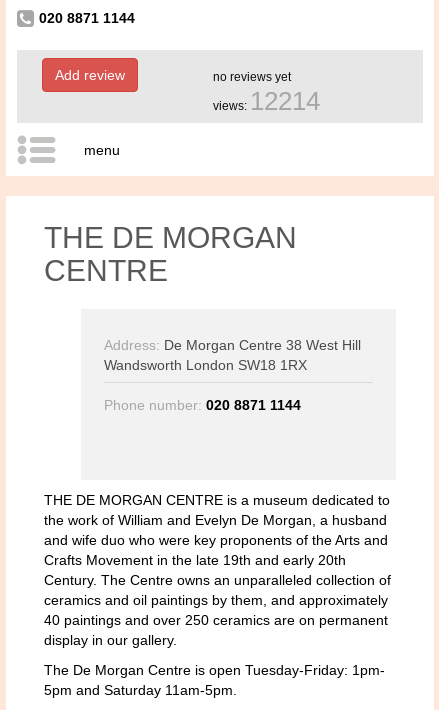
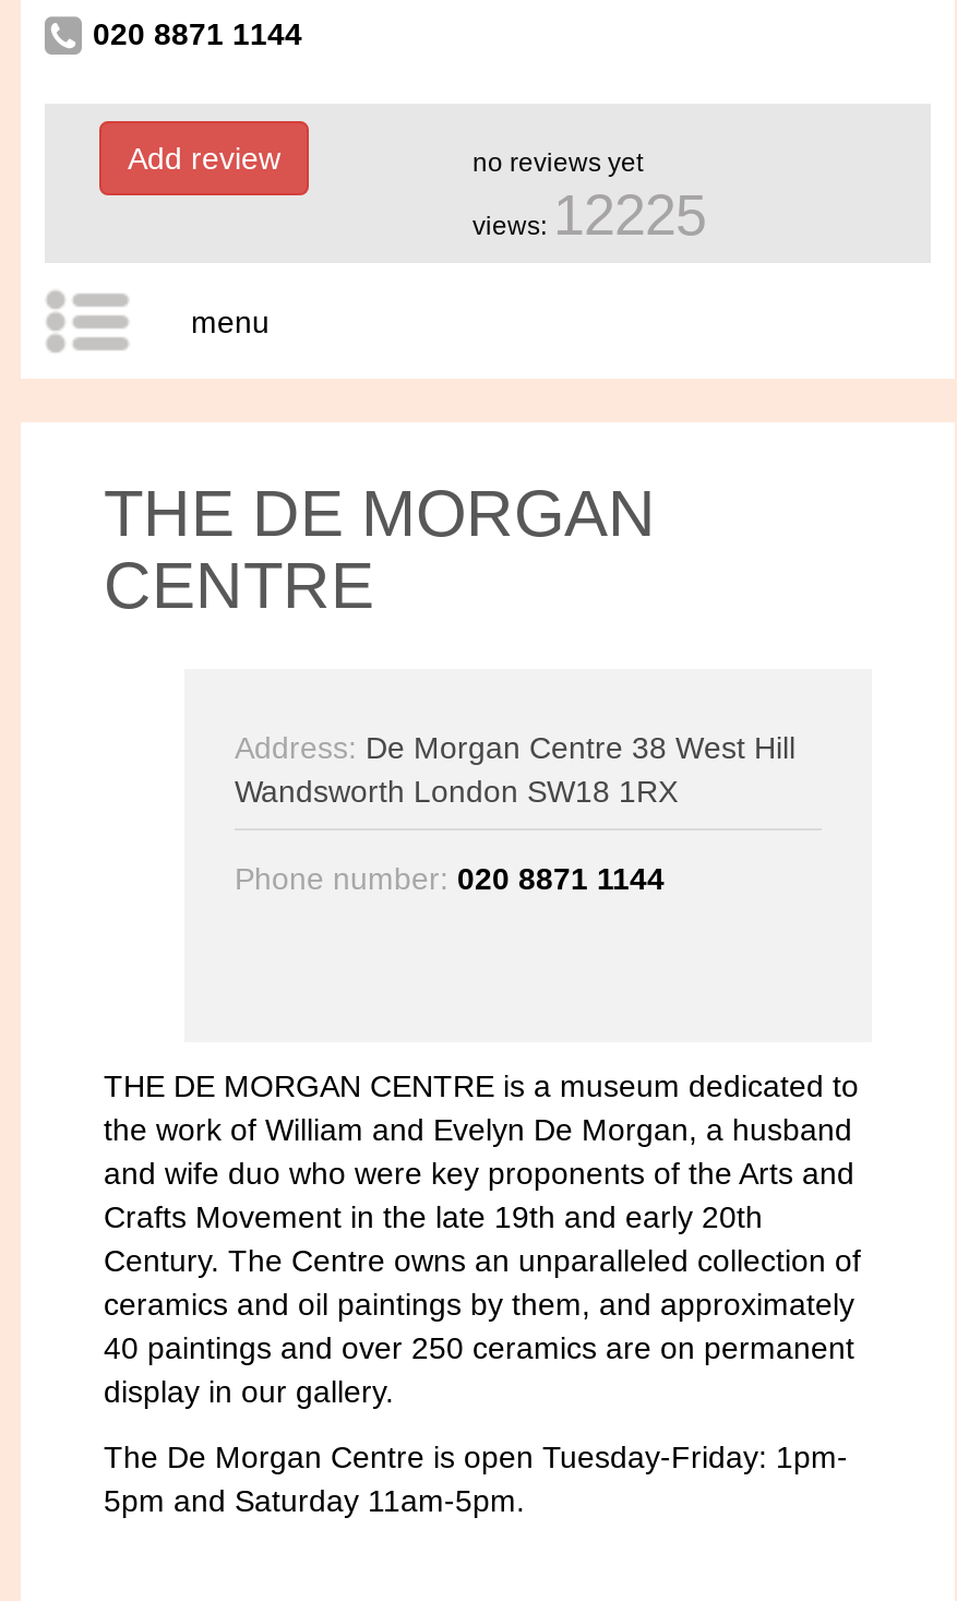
[213,86,320,116] views: 12214 -> [472,182,706,248] views: 12225

